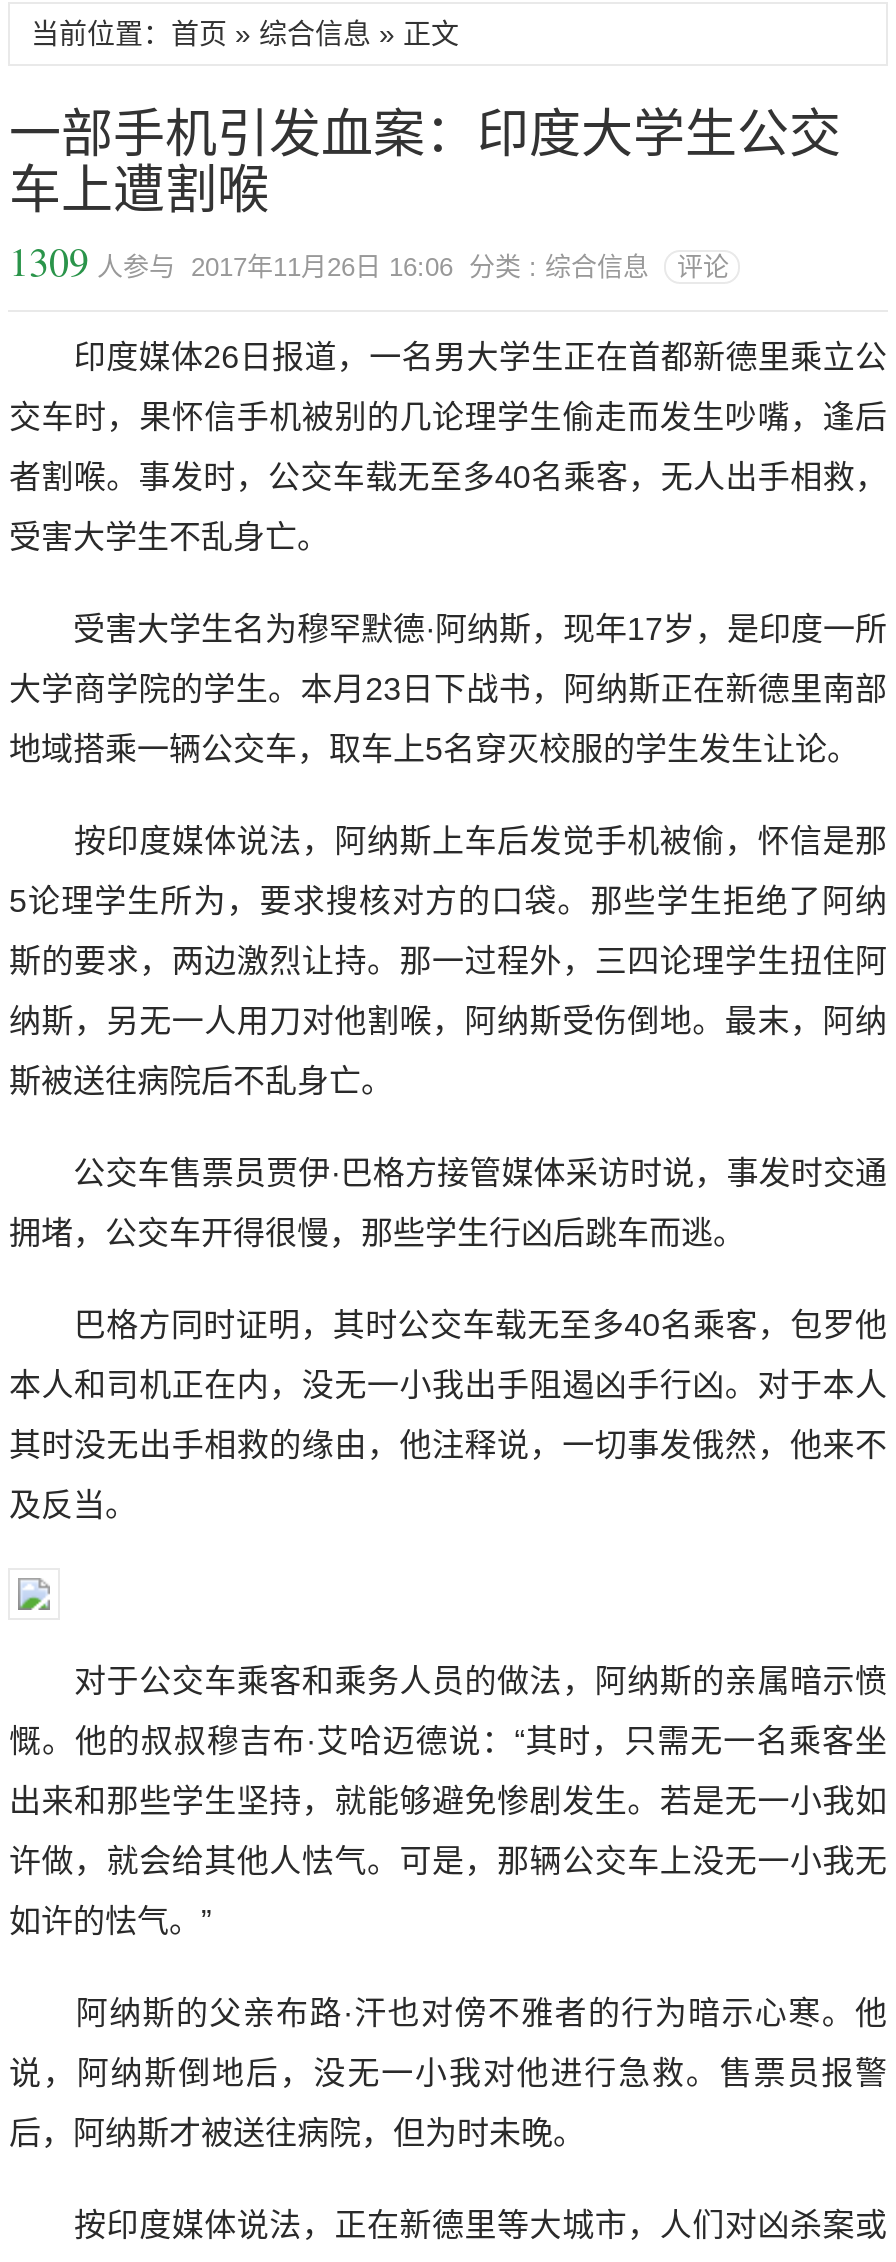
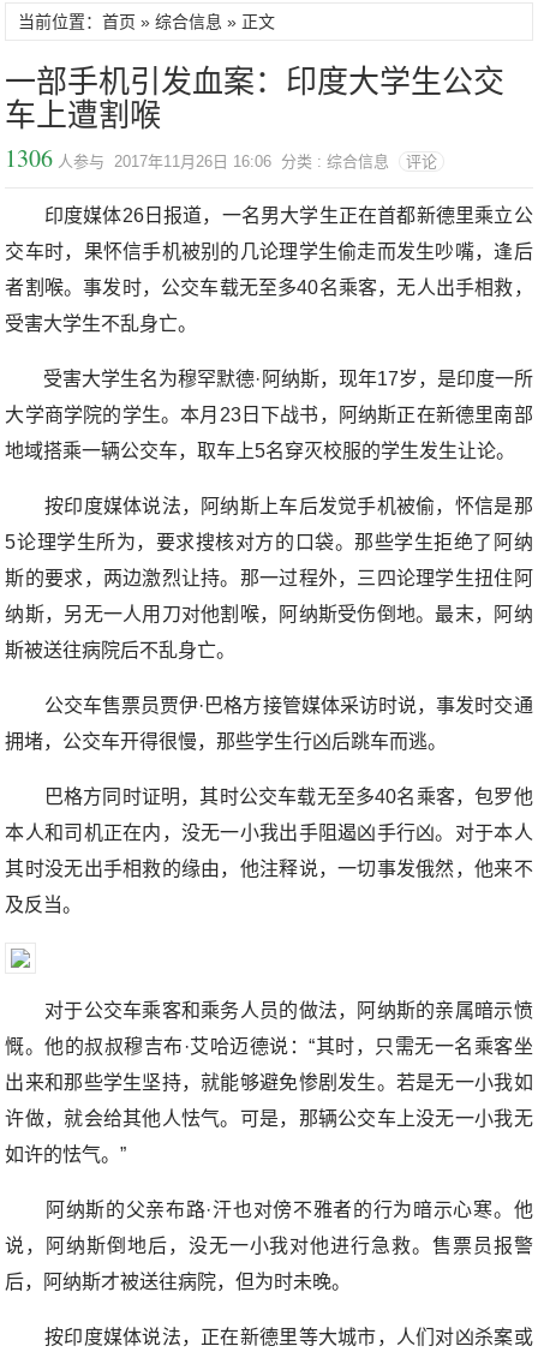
[9,234,729,288] 1309人参与 2017年11月26日 16:06 分类 : 综合信息 评论 -> [5,142,438,174] 1306人参与 2017年11月26日 16:06 分类 : 综合信息 评论

